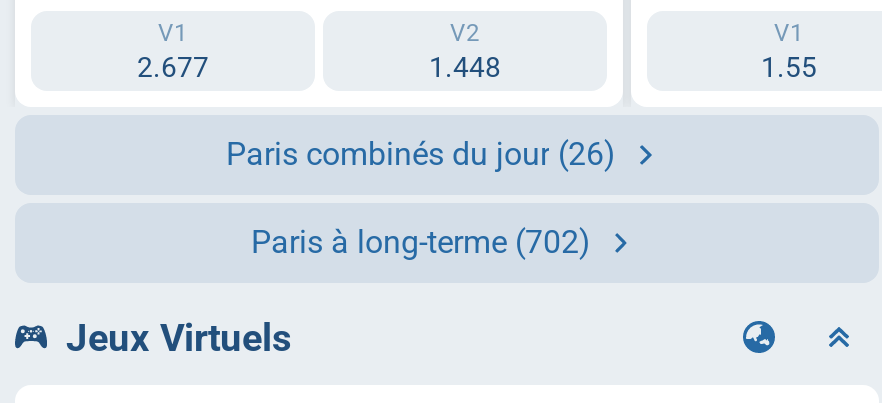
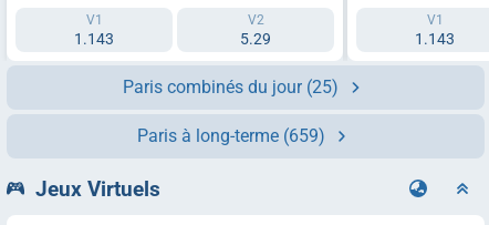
[137,50,209,82] 2.677 -> [74,29,114,47] 1.143
[429,50,501,82] 1.448 -> [240,29,271,47] 5.29
[761,50,817,82] 1.55 -> [415,29,455,47] 1.143
[226,134,616,172] Paris combinés du jour (26) -> [123,76,339,97] Paris combinés du jour (25)
[251,222,591,260] Paris à long-terme (702) -> [137,125,325,146] Paris à long-terme (659)

